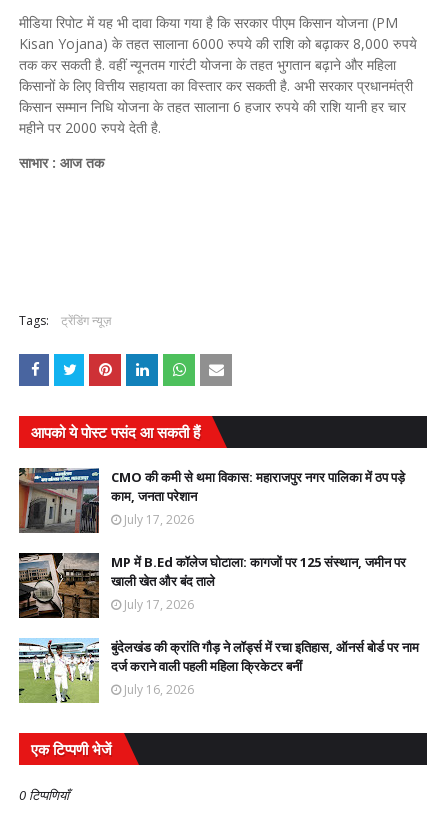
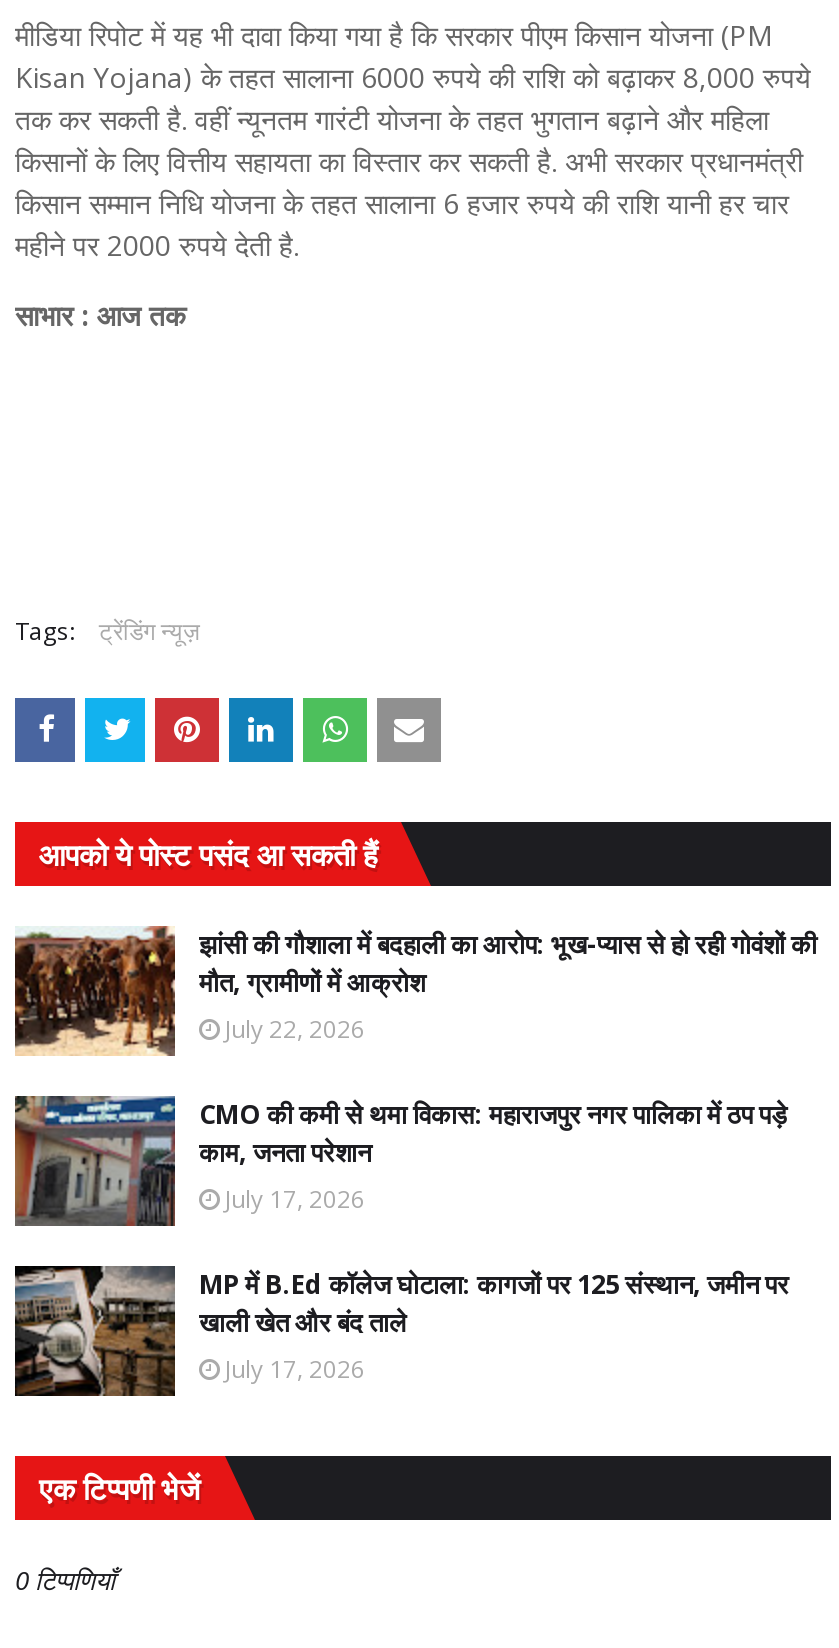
none -> [13,924,817,1056] [image] | झांसी की गौशाला में बदहाली का आरोप: भूख-प्यास से हो रही गोवंशों की | मौत, ग्रामीणों में आक्रोश | July 22, 2026
moved [17,466,405,613] -> [11,1092,787,1386]: [image] | CMO की कमी से थमा विकास: महाराजपुर नगर पालिका में ठप पड़े | काम, जनता परेशान | July 17, 2026 | खाली खेत और बंद ताले | July 17, 2026
[18,638,419,704] [image] | बुंदेलखंड की क्रांति गौड़ ने लॉर्ड्स में रचा इतिहास, ऑनर्स बोर्ड पर नाम | दर्ज कराने वाली पहली महिला क्रिकेटर बनीं | July 16, 2026 -> none

